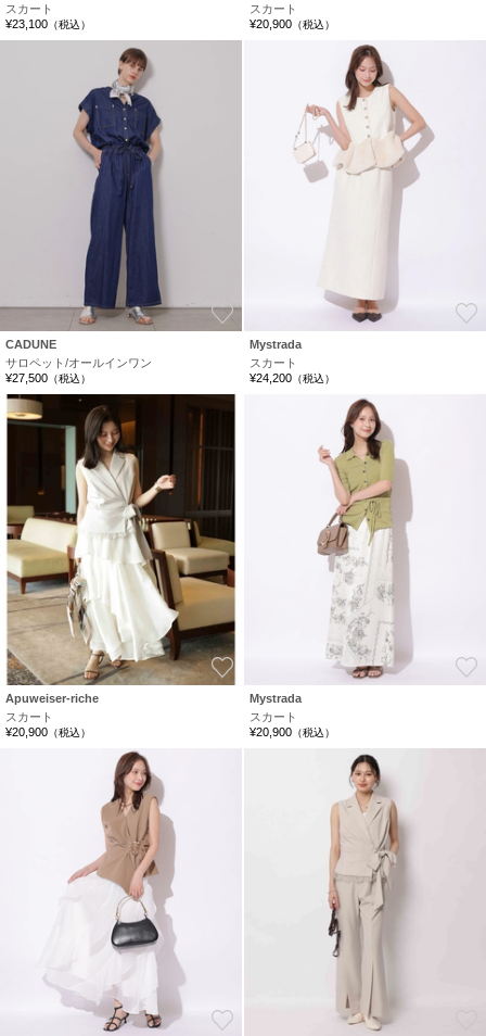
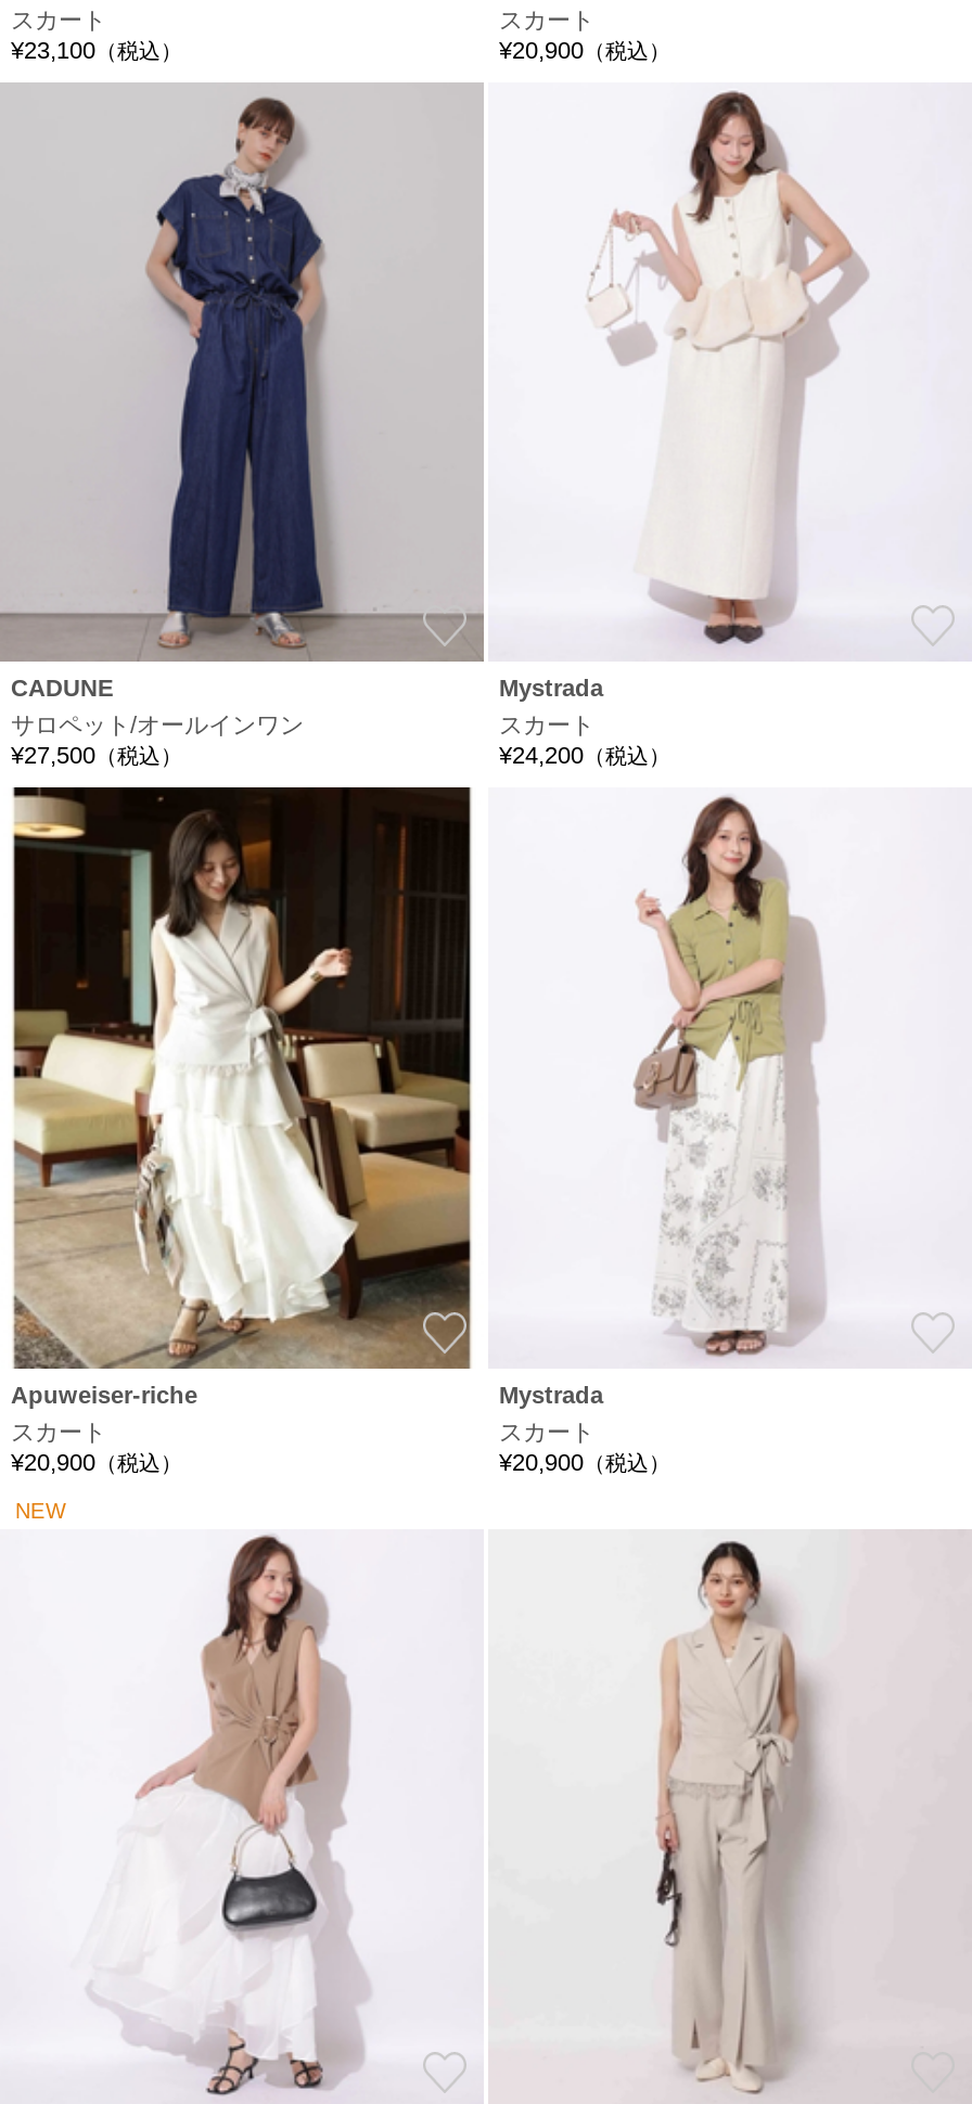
none -> [15,1498,65,1522] NEW

